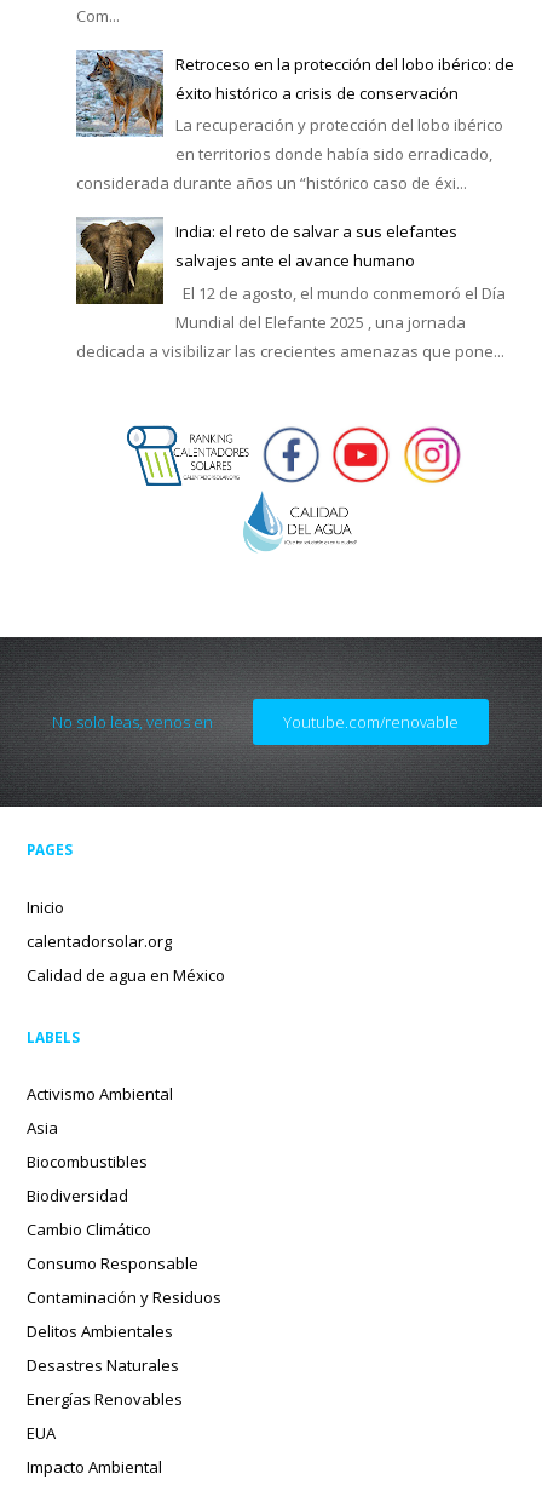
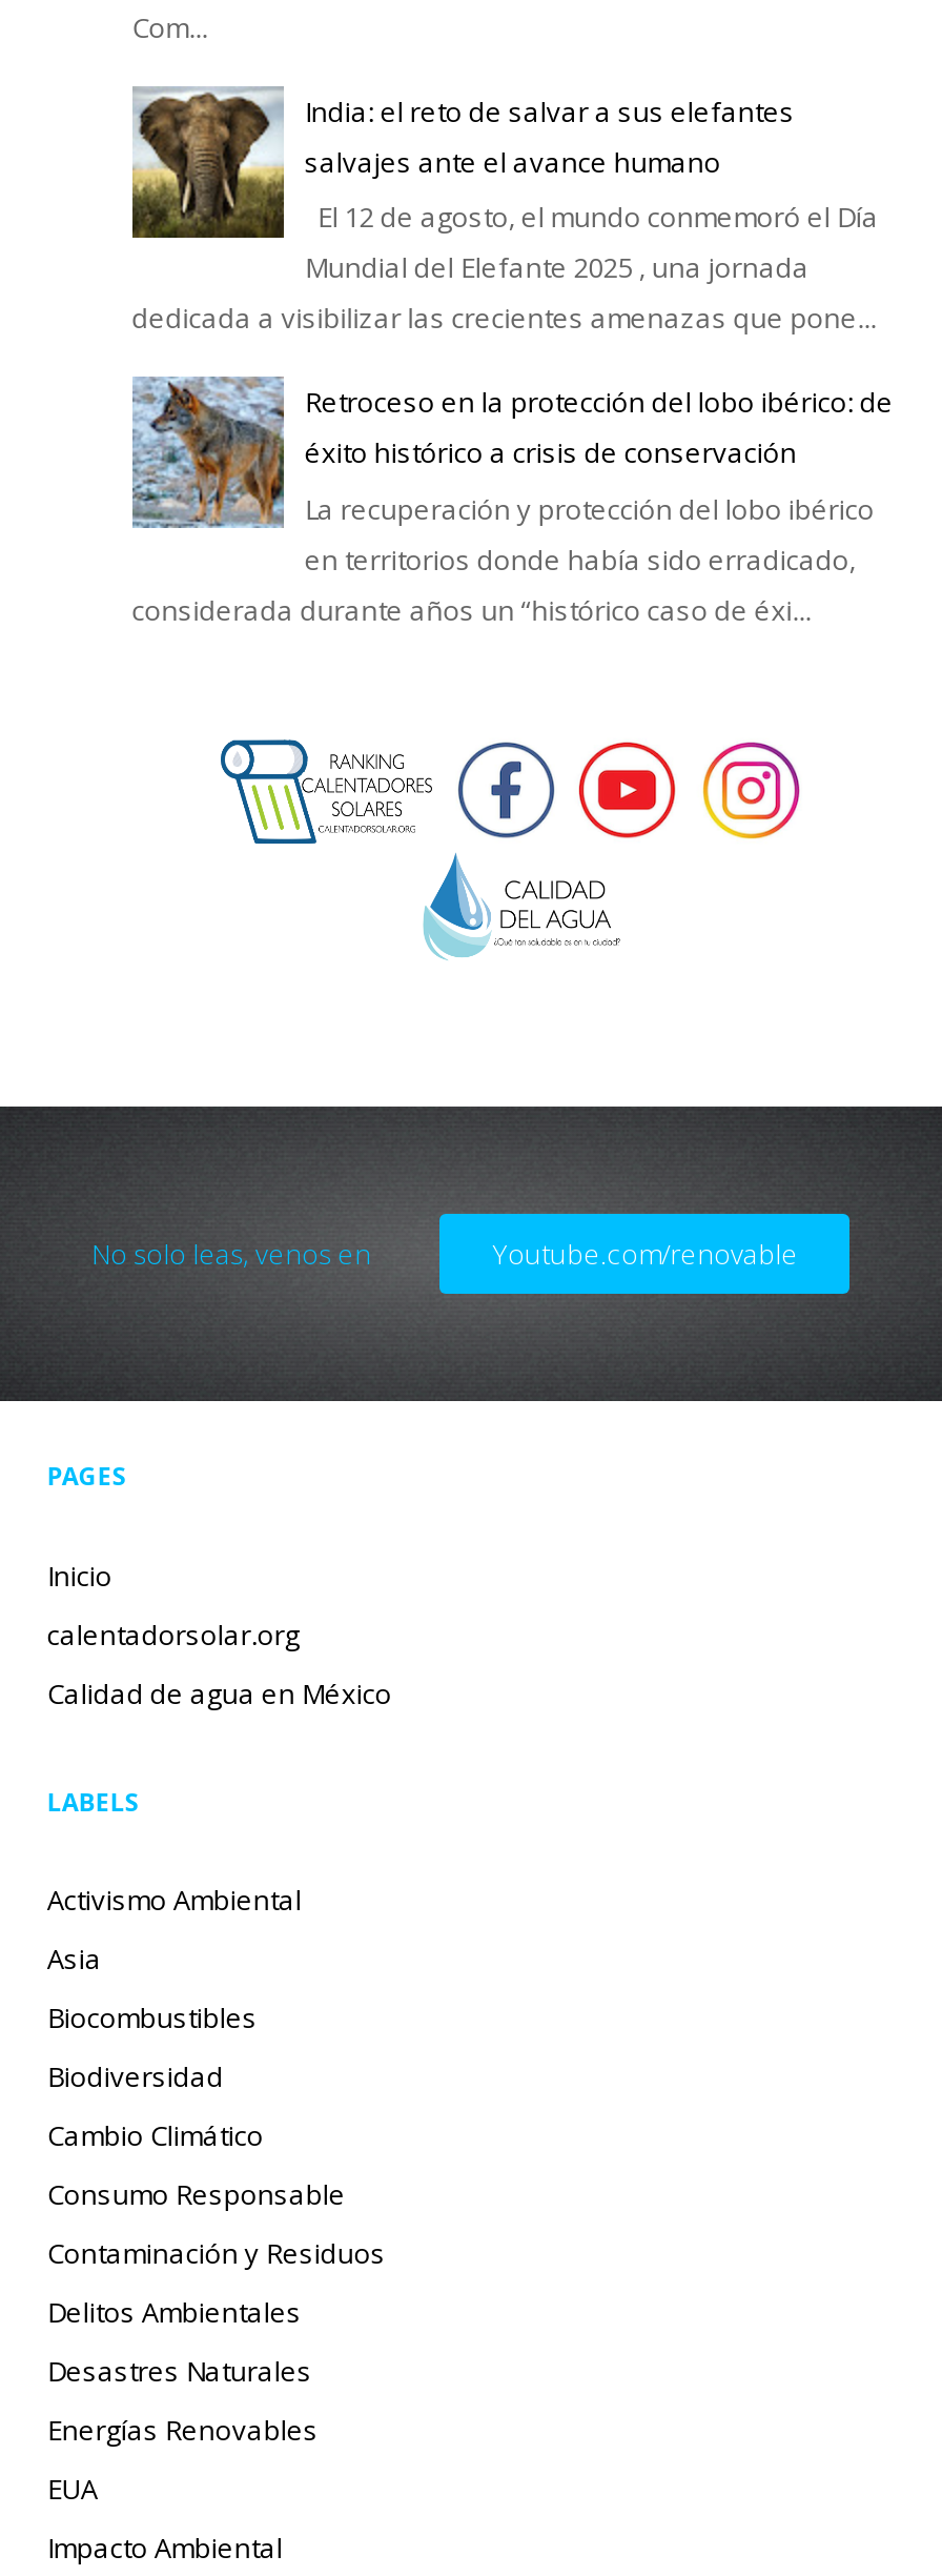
moved [74,46,514,194] -> [128,372,893,629]: [image] | Retroceso en la protección del lobo ibérico: de | éxito histórico a crisis de conservación | La recuperación y protección del lobo ibérico | en territorios donde había sido erradicado, | considerada durante años un “histórico caso de éxi...
moved [75,218,506,362] -> [130,88,879,337]: [image] | India: el reto de salvar a sus elefantes | salvajes ante el avance humano | El 12 de agosto, el mundo conmemoró el Día | Mundial del Elefante 2025 , una jornada | dedicada a visibilizar las crecientes amenazas que pone...

